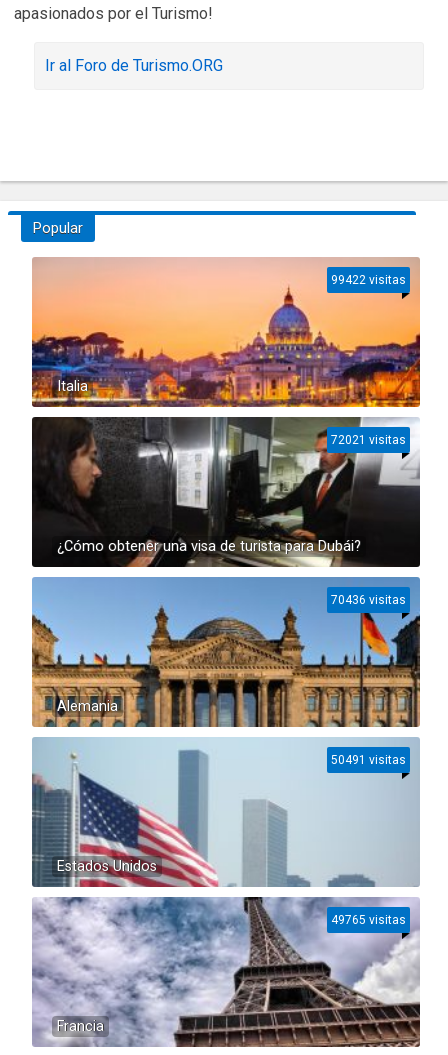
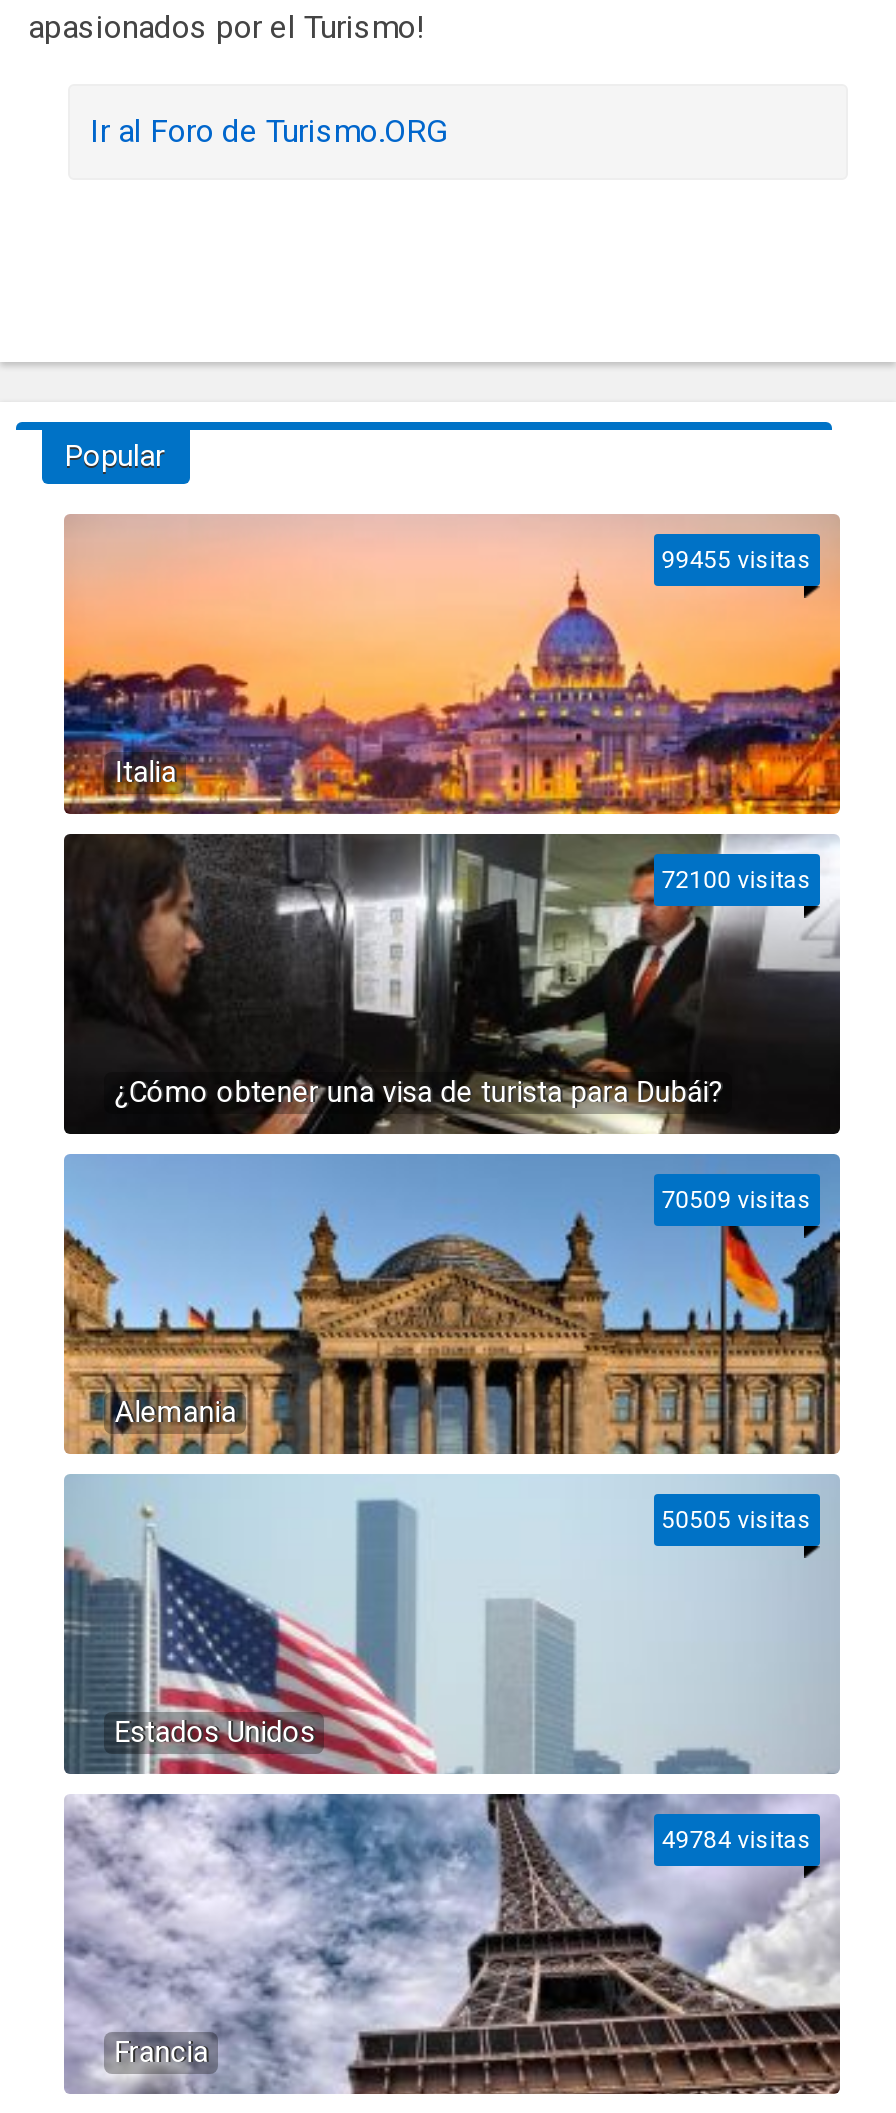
[331,273,406,287] 99422 visitas -> [662,546,812,574] 99455 visitas
[331,433,406,447] 72021 visitas -> [662,866,812,894] 72100 visitas
[331,593,406,607] 70436 visitas -> [662,1186,812,1214] 70509 visitas
[331,753,406,767] 50491 visitas -> [662,1506,812,1534] 50505 visitas
[331,913,406,927] 49765 visitas -> [662,1826,812,1854] 49784 visitas

